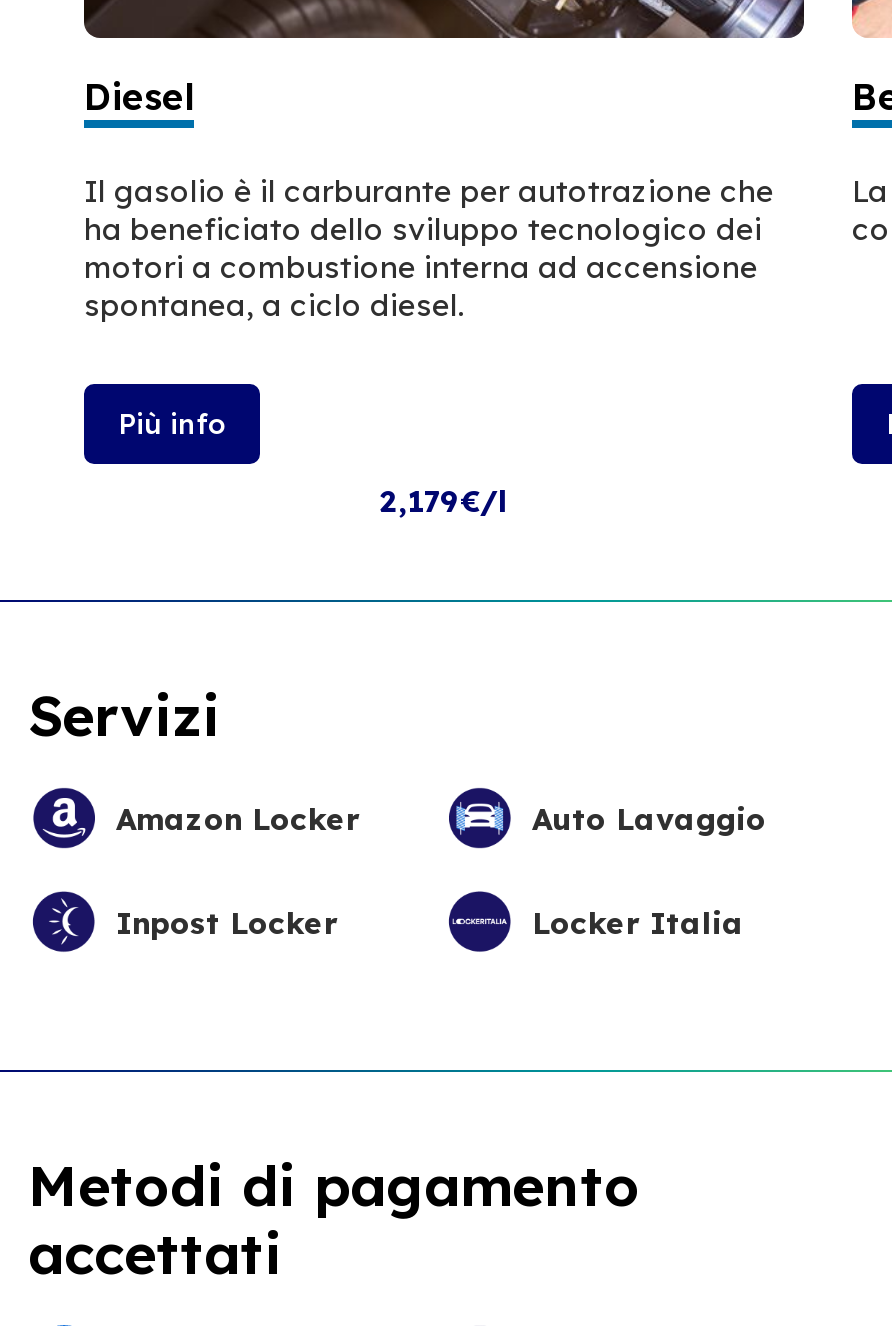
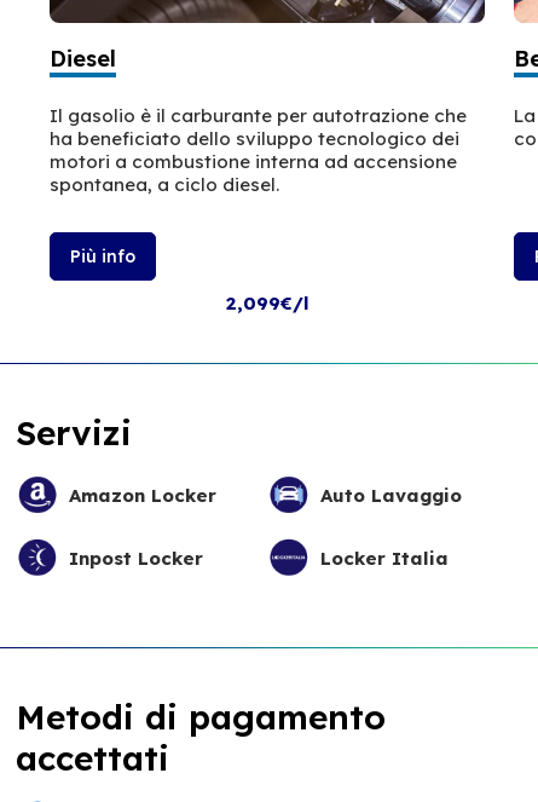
[380,483,508,521] 2,179€/l -> [225,292,309,315] 2,099€/l

